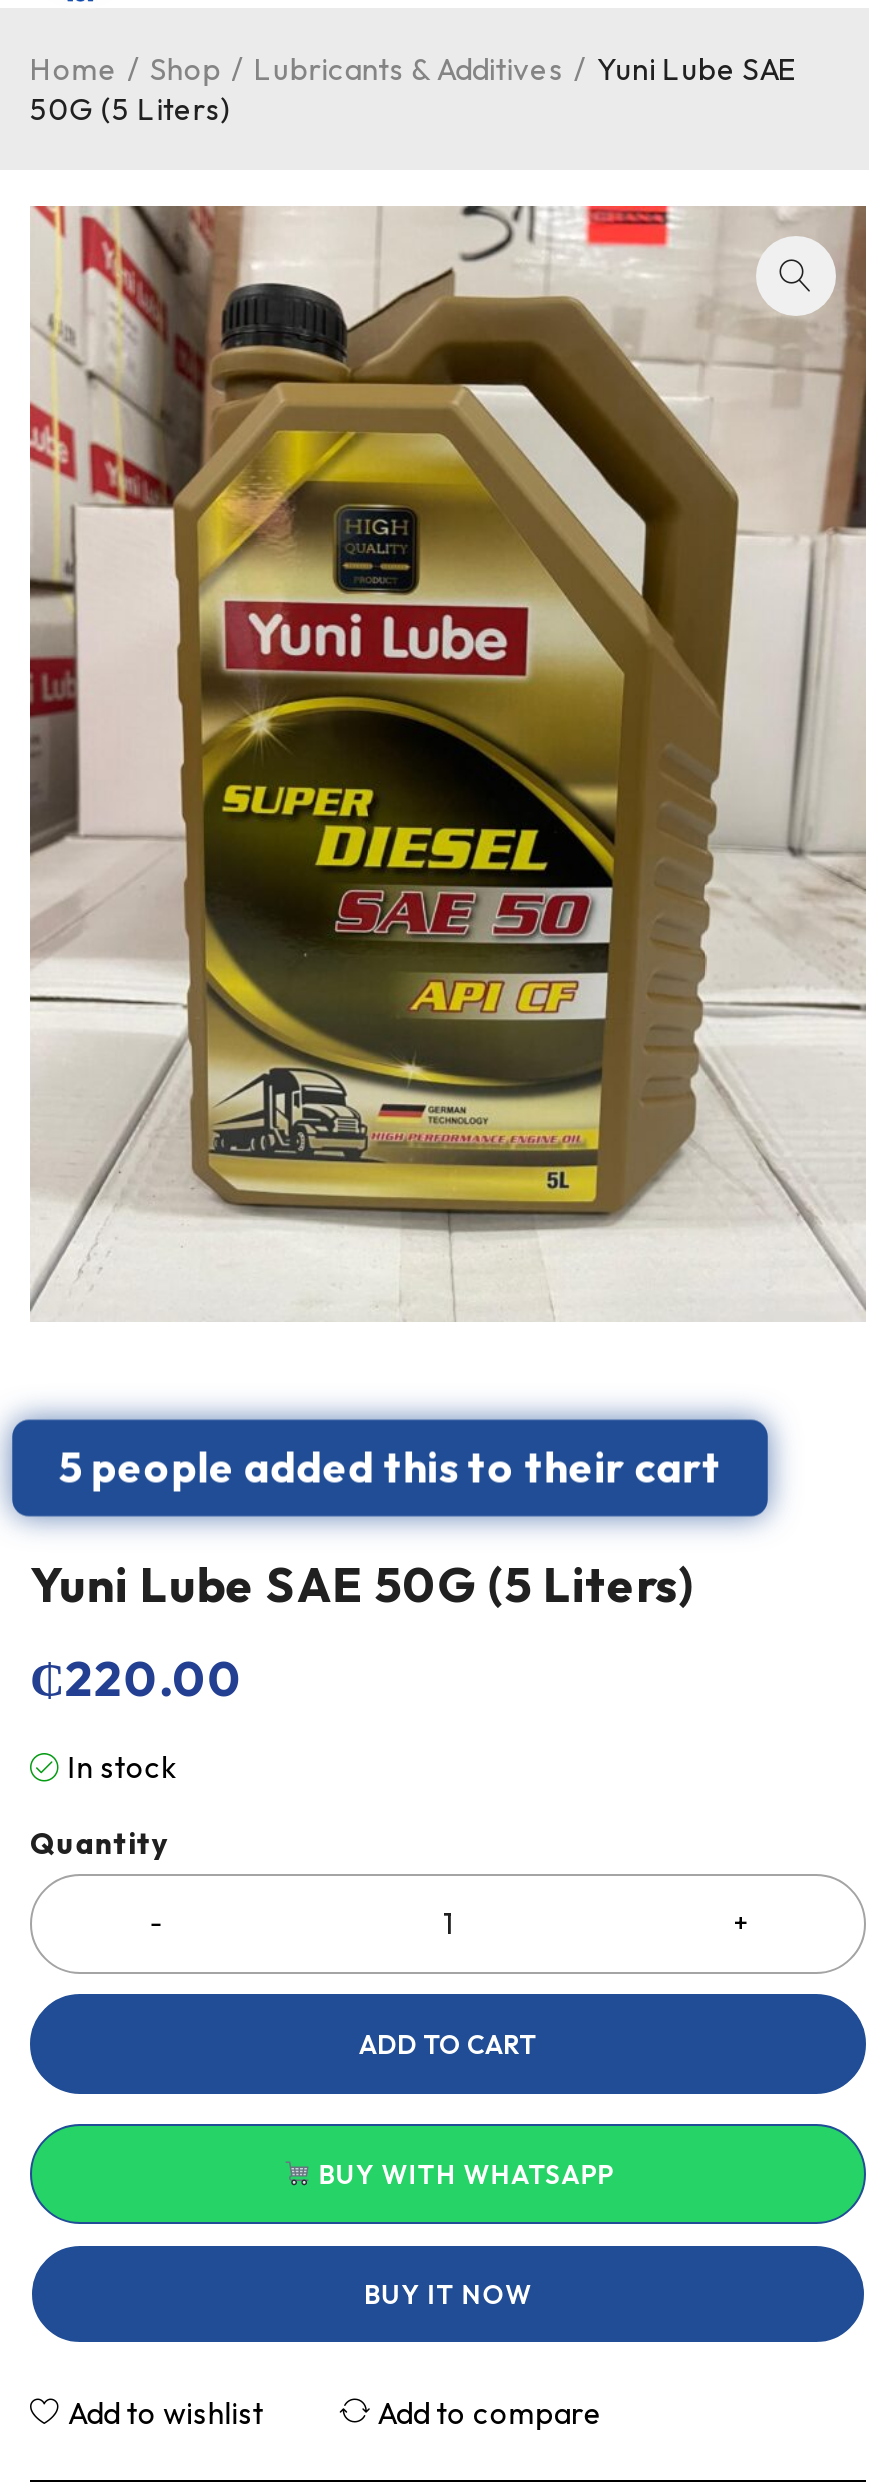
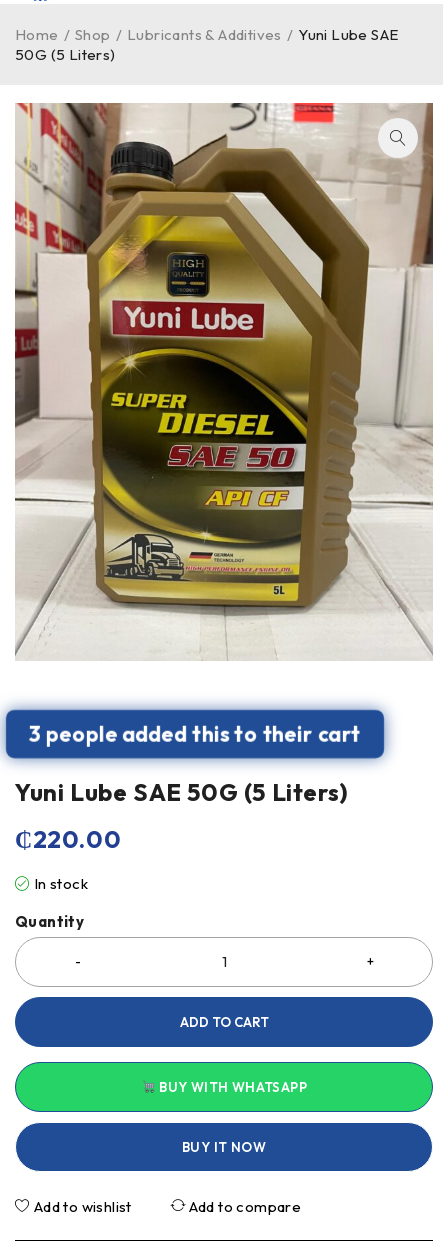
[74,1442,706,1492] 5 people added this to their cart -> [37,721,353,746] 3 people added this to their cart

